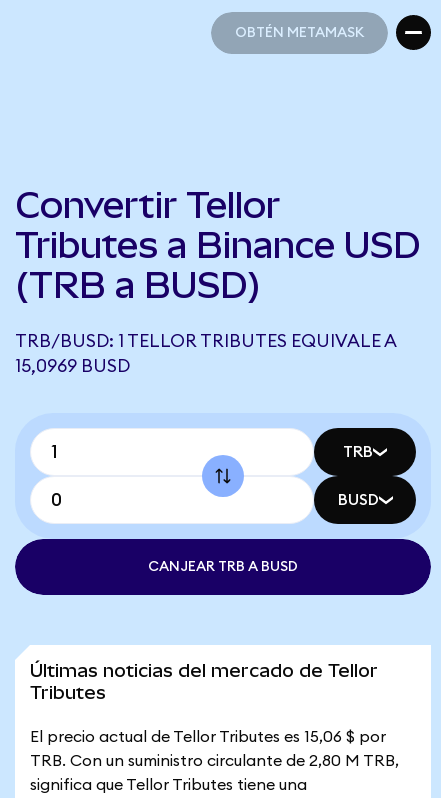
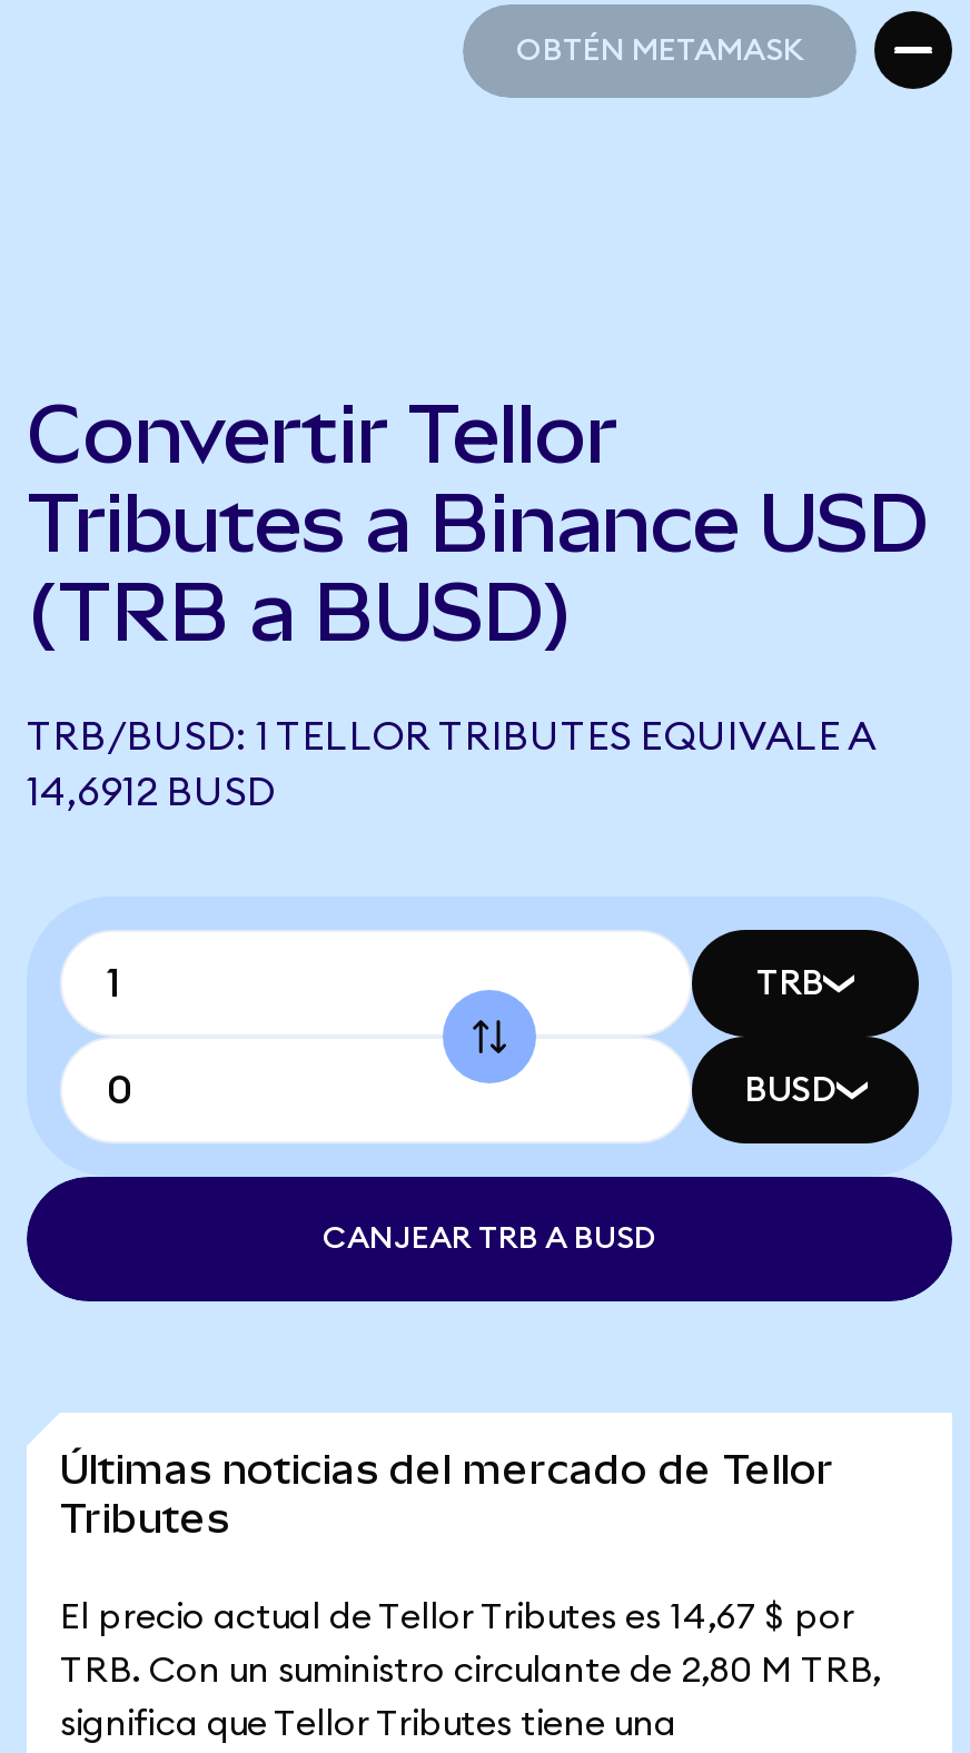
[15,357,130,375] 15,0969 BUSD -> [27,772,276,812] 14,6912 BUSD
[30,729,386,745] El precio actual de Tellor Tributes es 15,06 $ por -> [60,1600,854,1635] El precio actual de Tellor Tributes es 14,67 $ por

